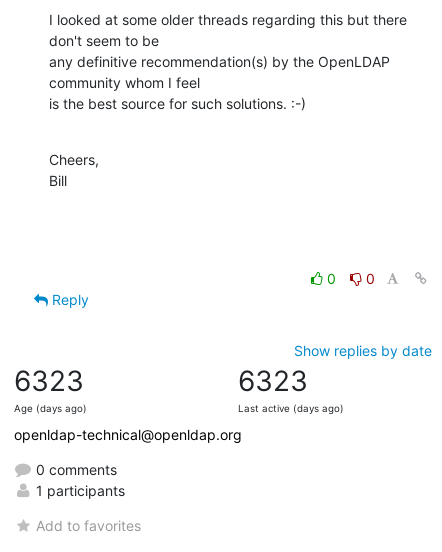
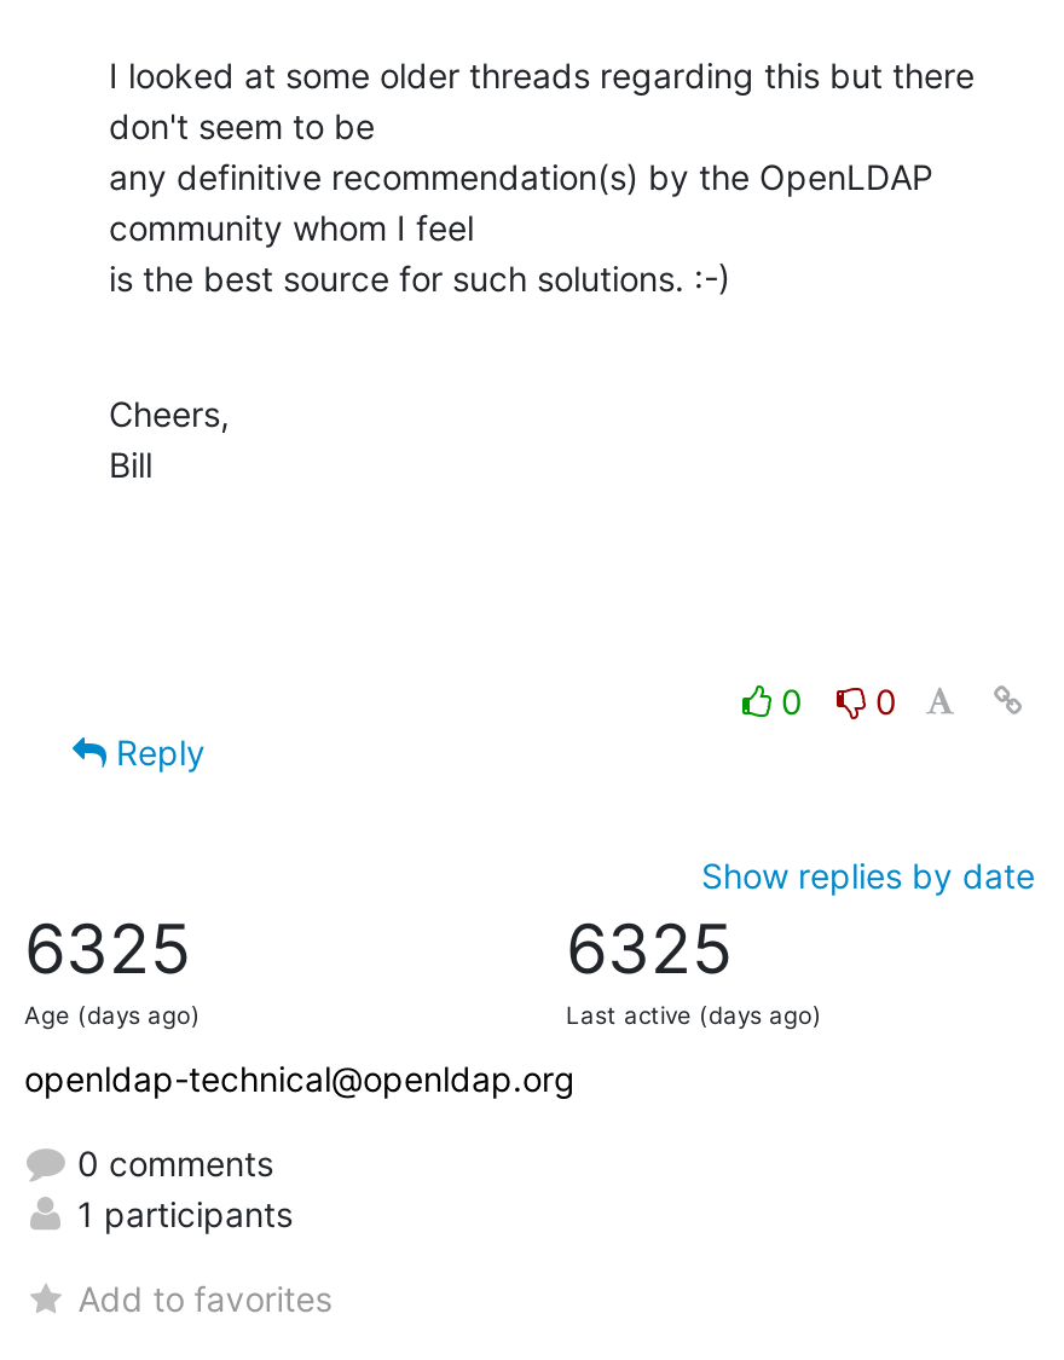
[14,364,84,398] 6323 -> [24,907,191,990] 6325
[238,364,308,398] 6323 -> [566,907,733,990] 6325

